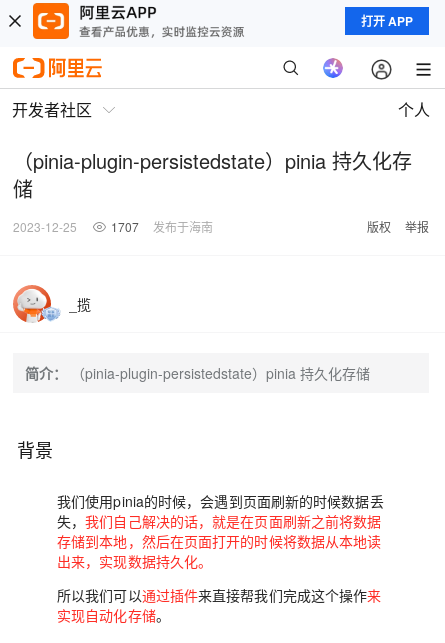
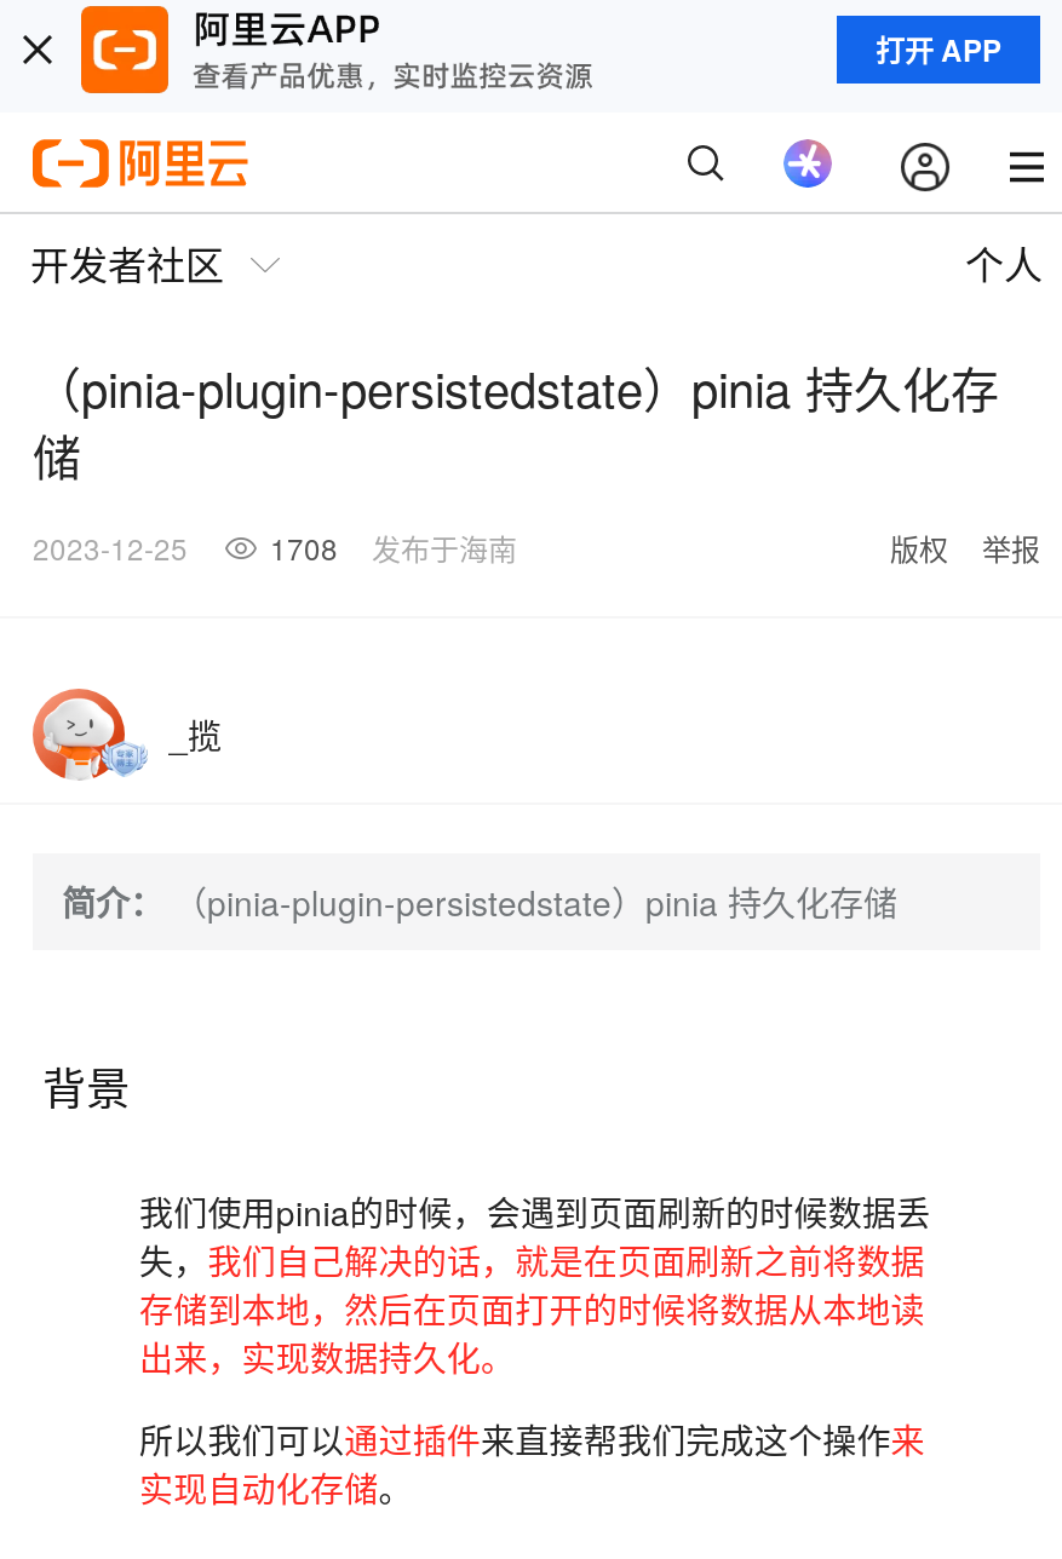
[13,218,213,235] 2023-12-25 1707 发布于海南 -> [33,527,517,568] 2023-12-25 1708 发布于海南

